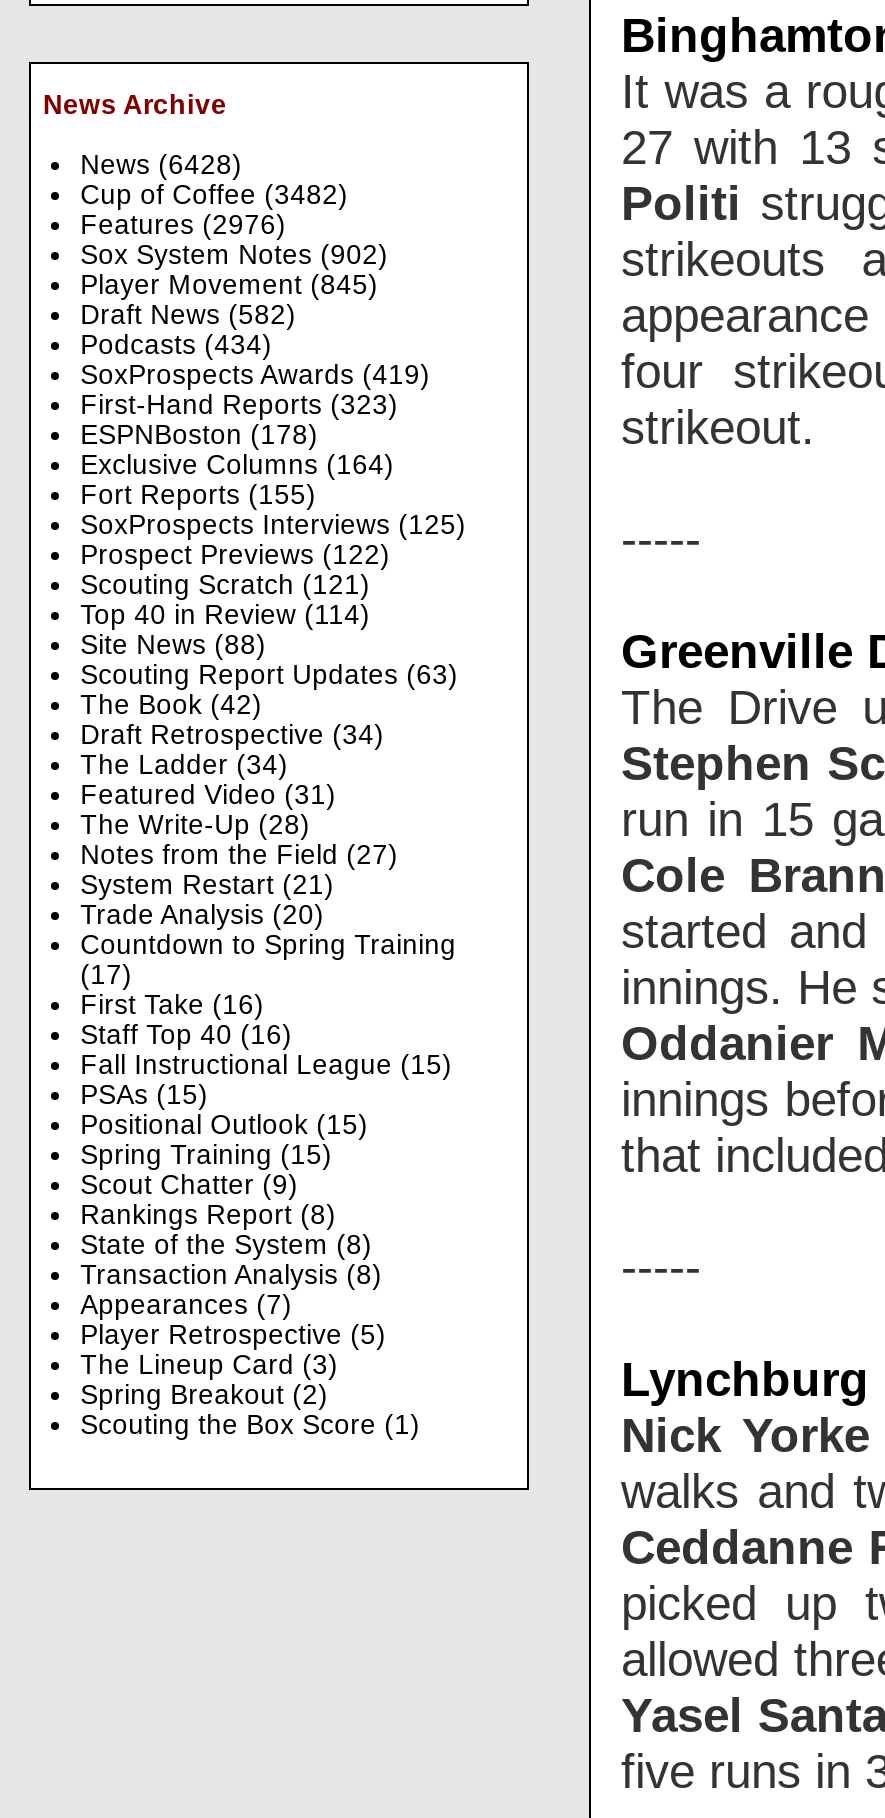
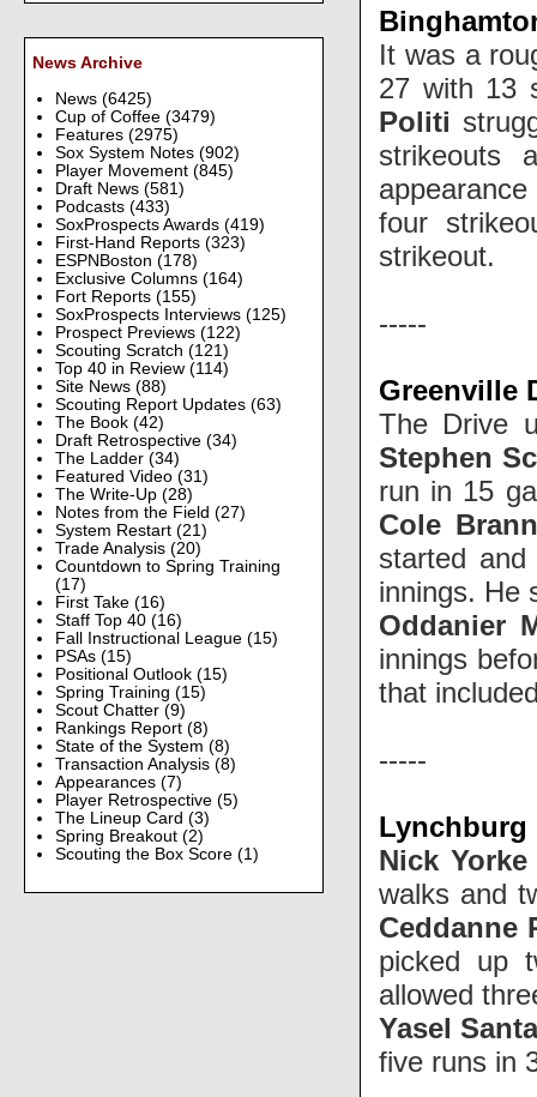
[80,150,242,180] News (6428) -> [55,90,152,108] News (6425)
[80,180,348,210] Cup of Coffee (3482) -> [55,108,215,126] Cup of Coffee (3479)
[80,210,286,240] Features (2976) -> [55,126,178,144] Features (2975)
[80,300,296,330] Draft News (582) -> [55,180,184,198] Draft News (581)
[80,330,272,360] Podcasts (434) -> [55,198,170,216] Podcasts (433)

